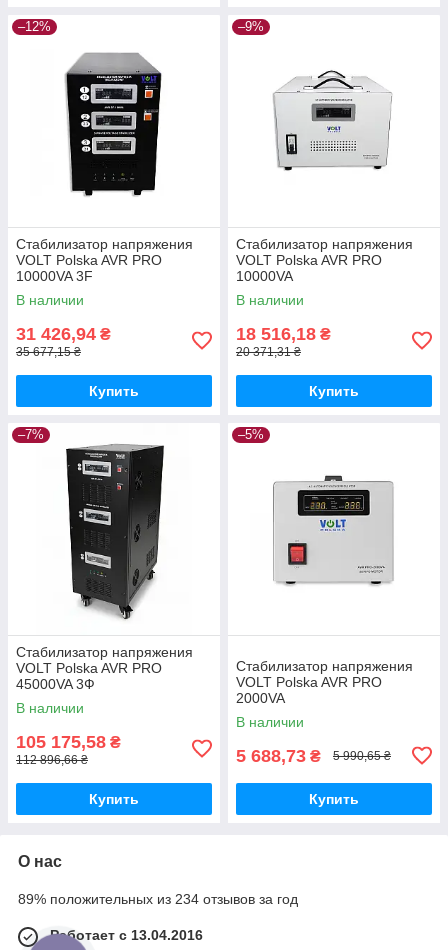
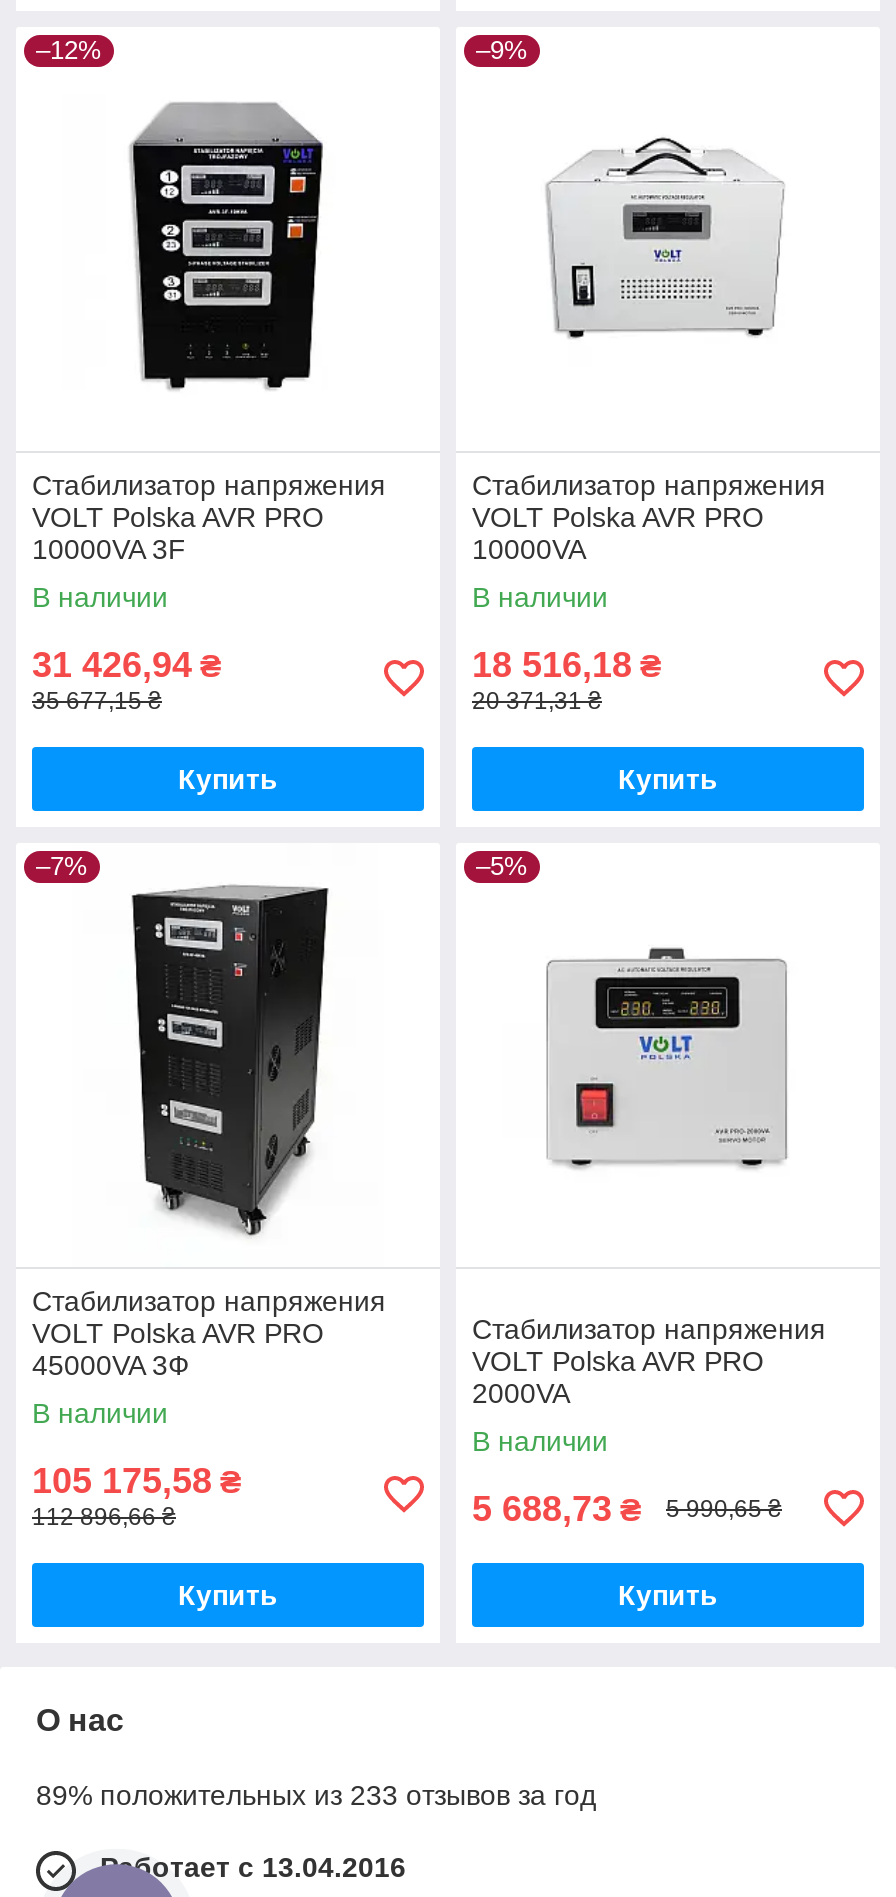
[18,891,298,907] 89% положительных из 234 отзывов за год -> [36,1779,596,1811] 89% положительных из 233 отзывов за год

